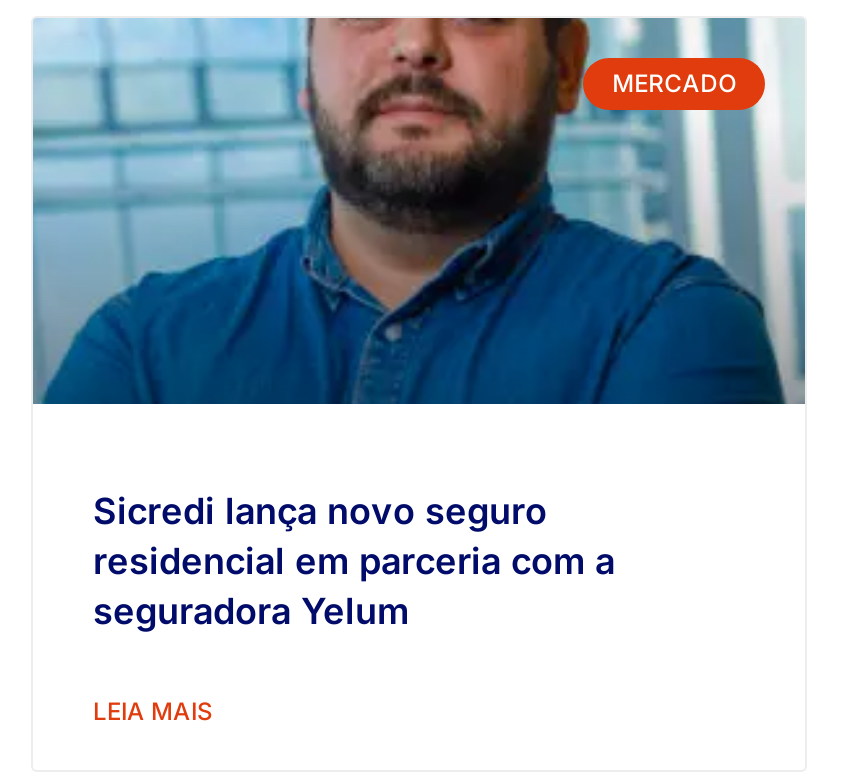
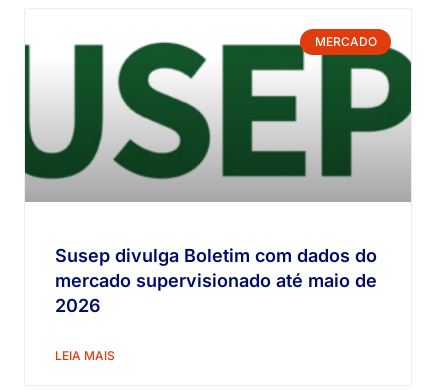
[31,16,805,404] [image] -> [24,9,412,201] [image]
[93,490,615,632] Sicredi lança novo seguro | residencial em parceria com a | seguradora Yelum -> [55,245,377,316] Susep divulga Boletim com dados do | mercado supervisionado até maio de | 2026

